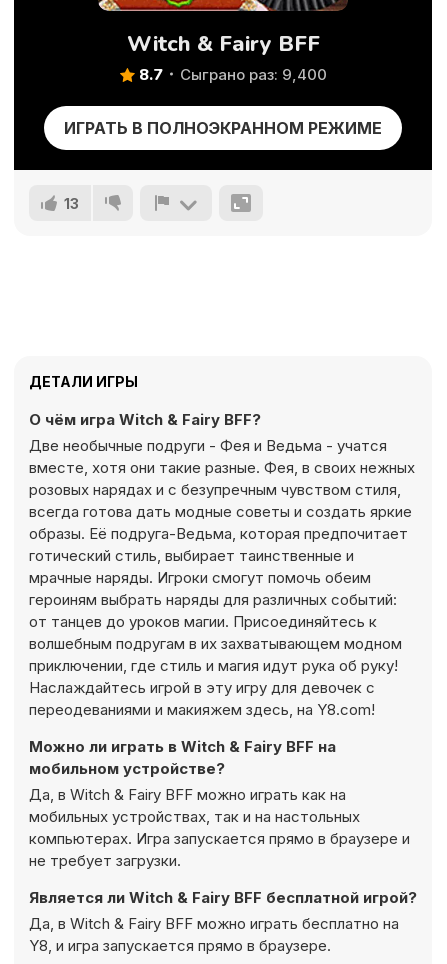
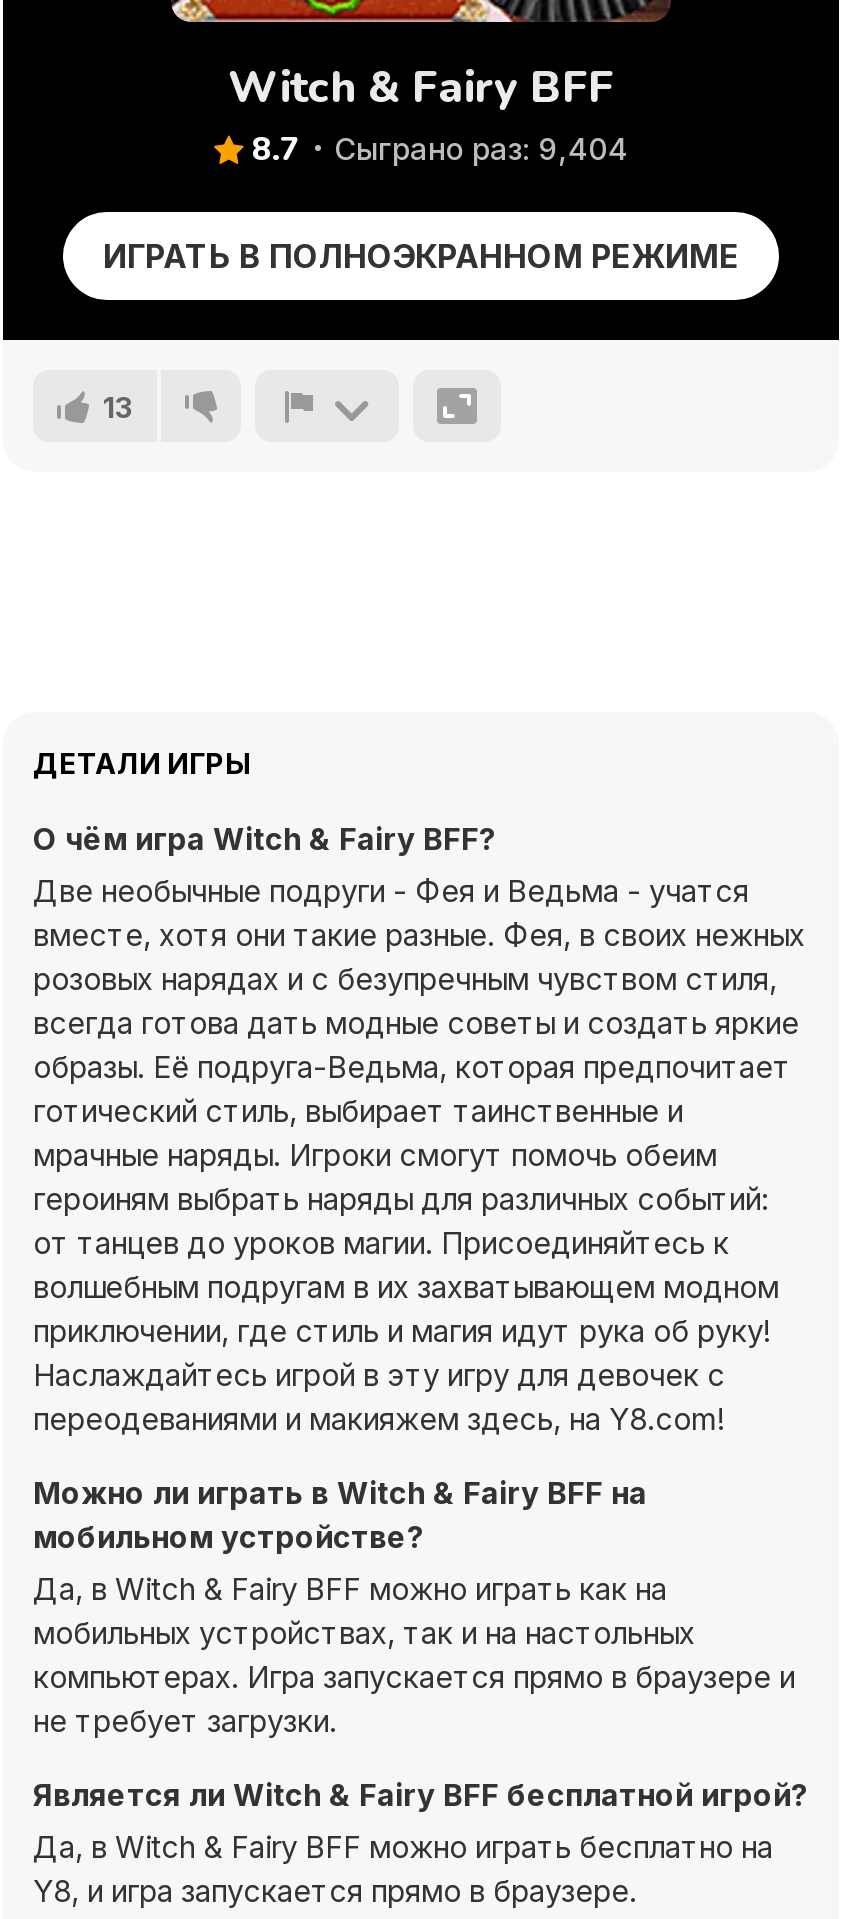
[138,64,326,86] 8.7 Сыграно раз: 9,400 -> [252,128,628,172] 8.7 Сыграно раз: 9,404

